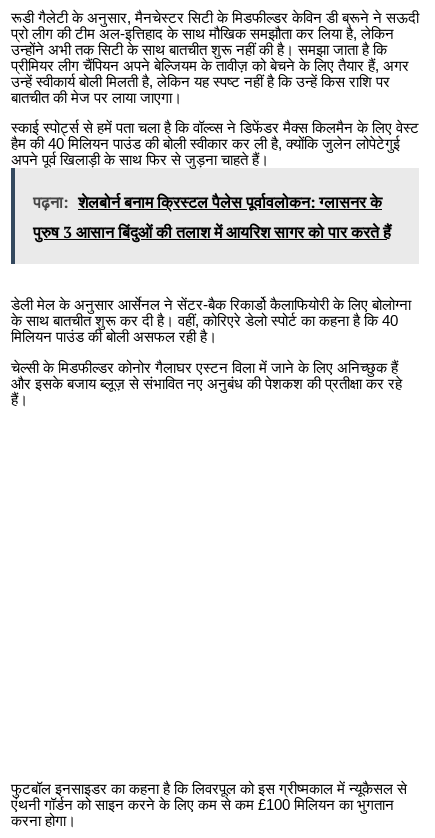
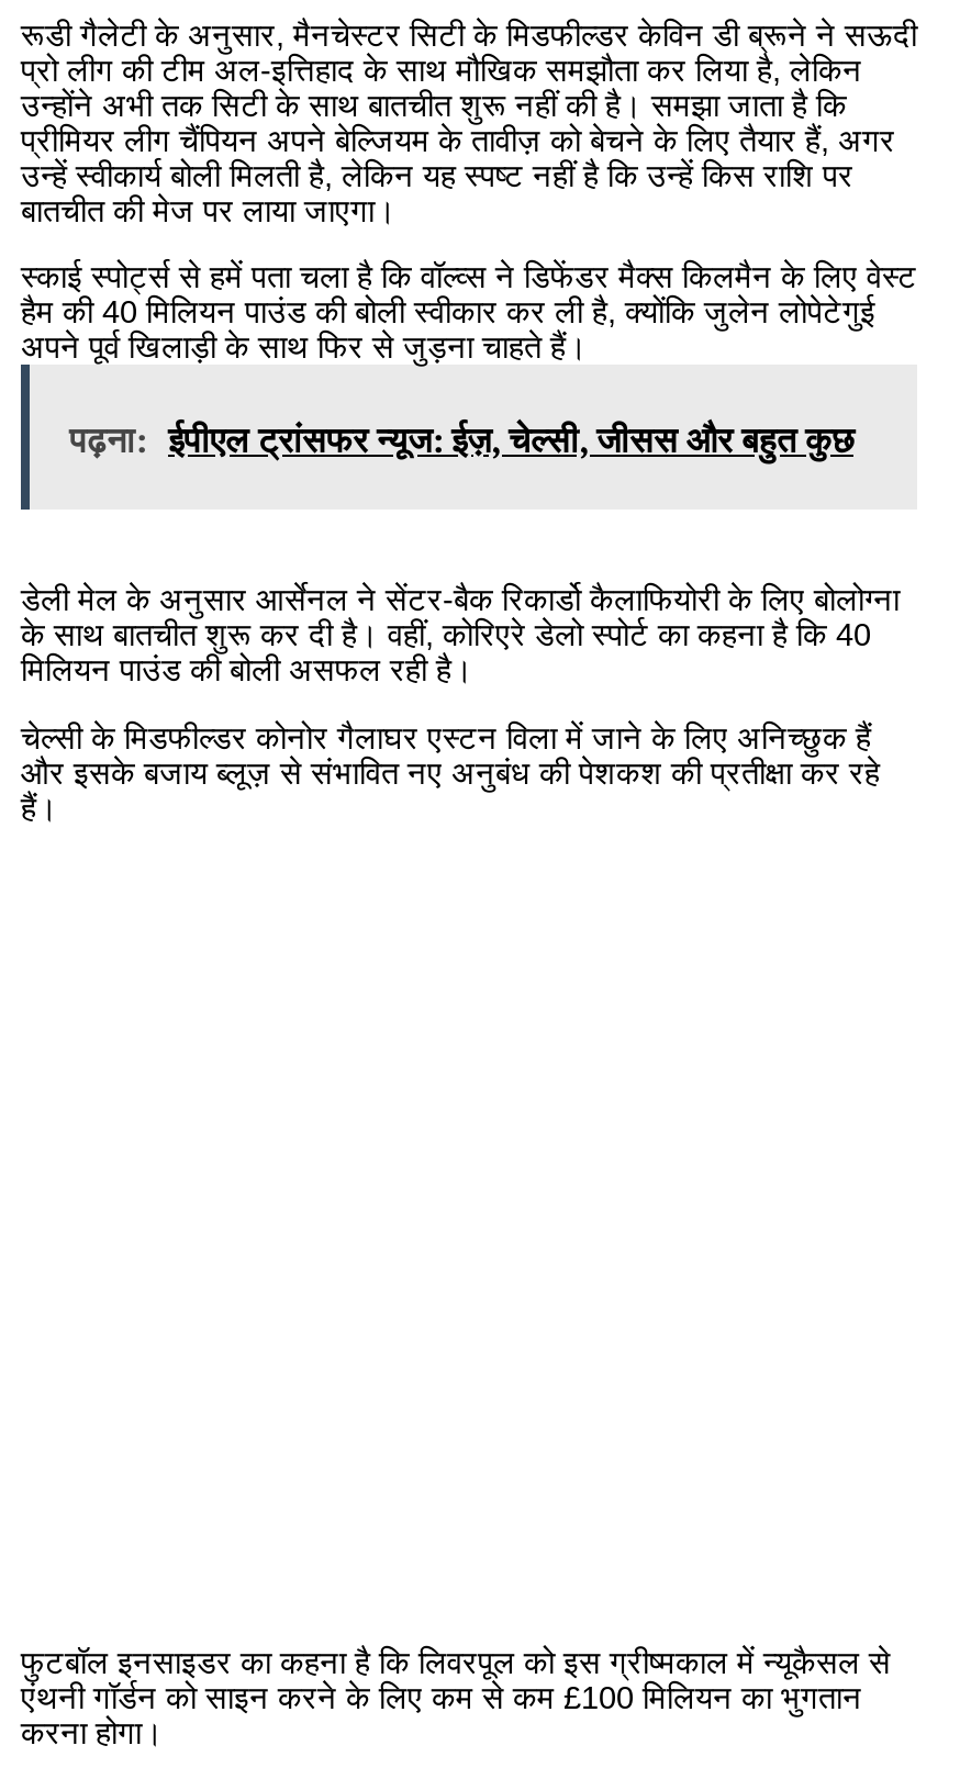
[33,191,391,243] पढ़ना: शेलबोर्न बनाम क्रिस्टल पैलेस पूर्वावलोकन: ग्लासनर के | पुरुष 3 आसान बिंदुओं की तलाश में आयरिश सागर को पार करते हैं -> [69,416,853,464] पढ़ना: ईपीएल ट्रांसफर न्यूज: ईज़, चेल्सी, जीसस और बहुत कुछ

